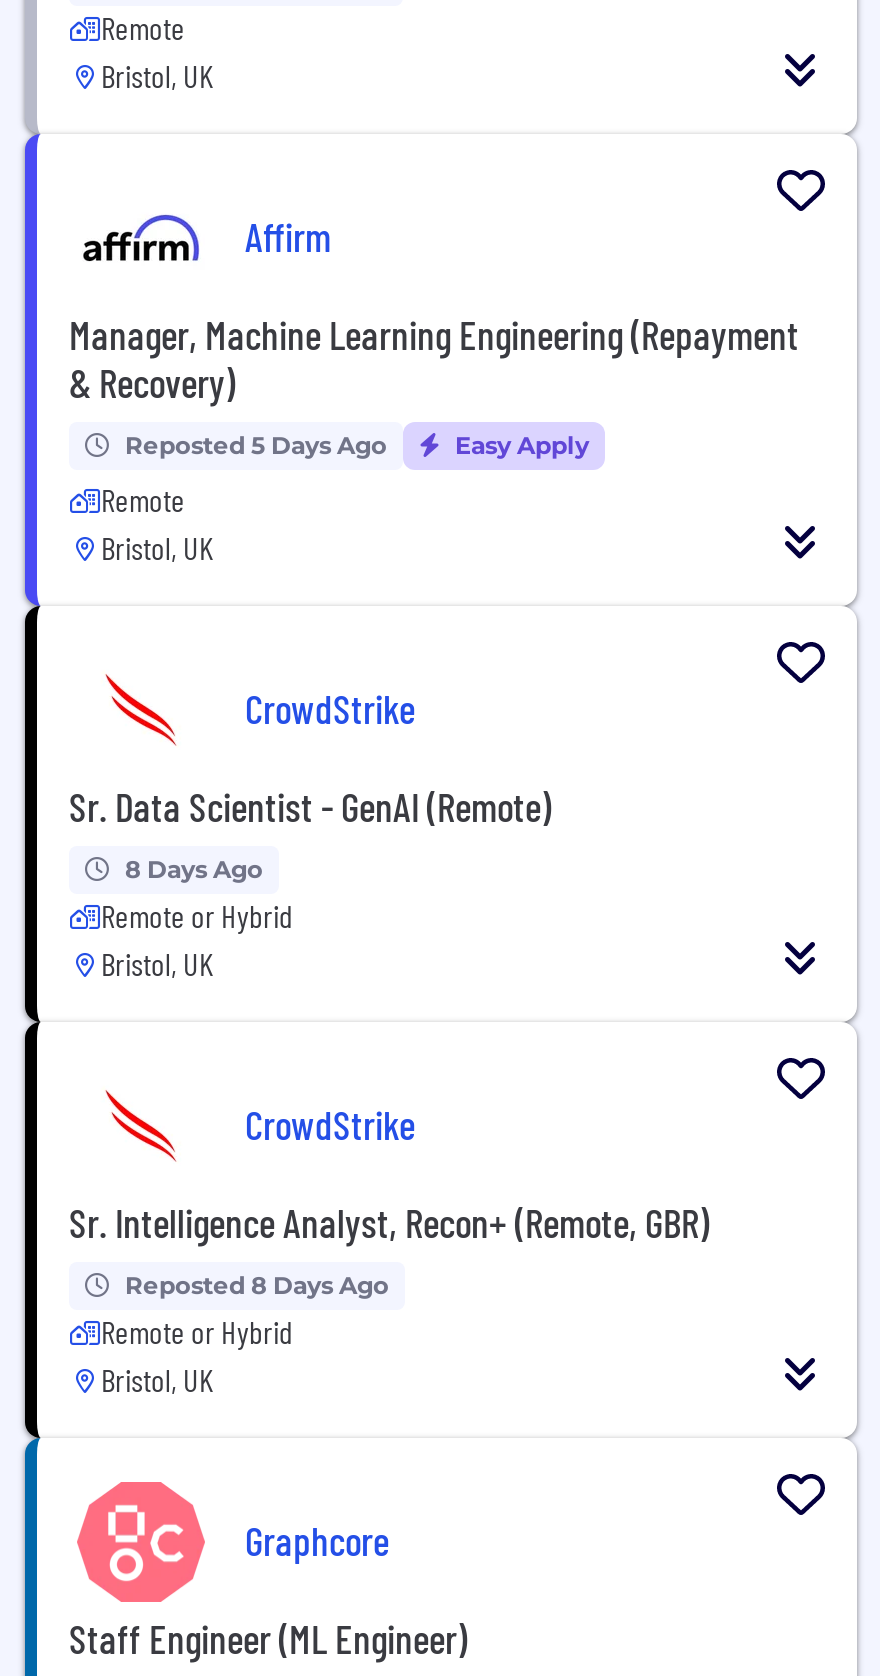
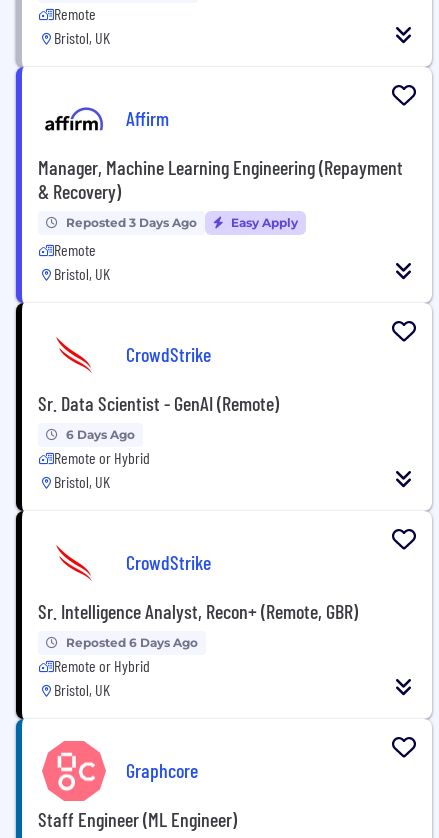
[125,430,387,460] Reposted 5 Days Ago -> [66,215,197,230] Reposted 3 Days Ago
[125,854,263,884] 8 Days Ago -> [66,427,135,442] 6 Days Ago
[125,1270,389,1300] Reposted 8 Days Ago -> [66,635,198,650] Reposted 6 Days Ago

